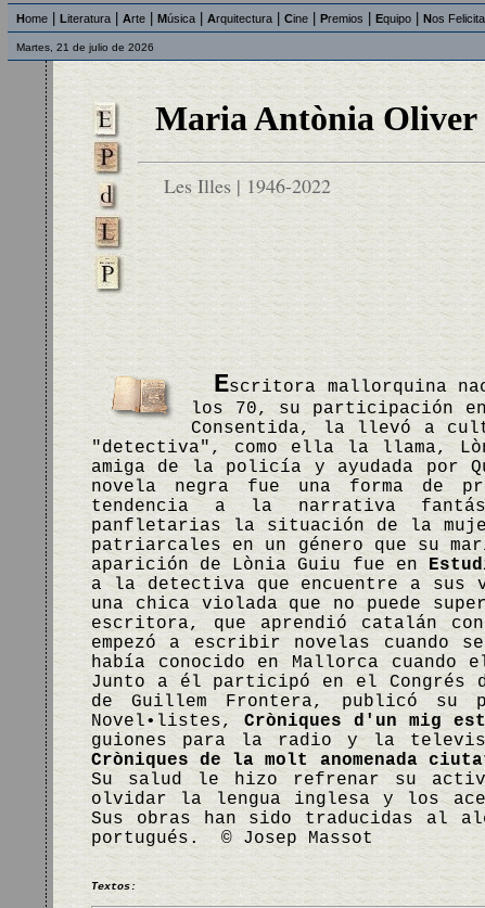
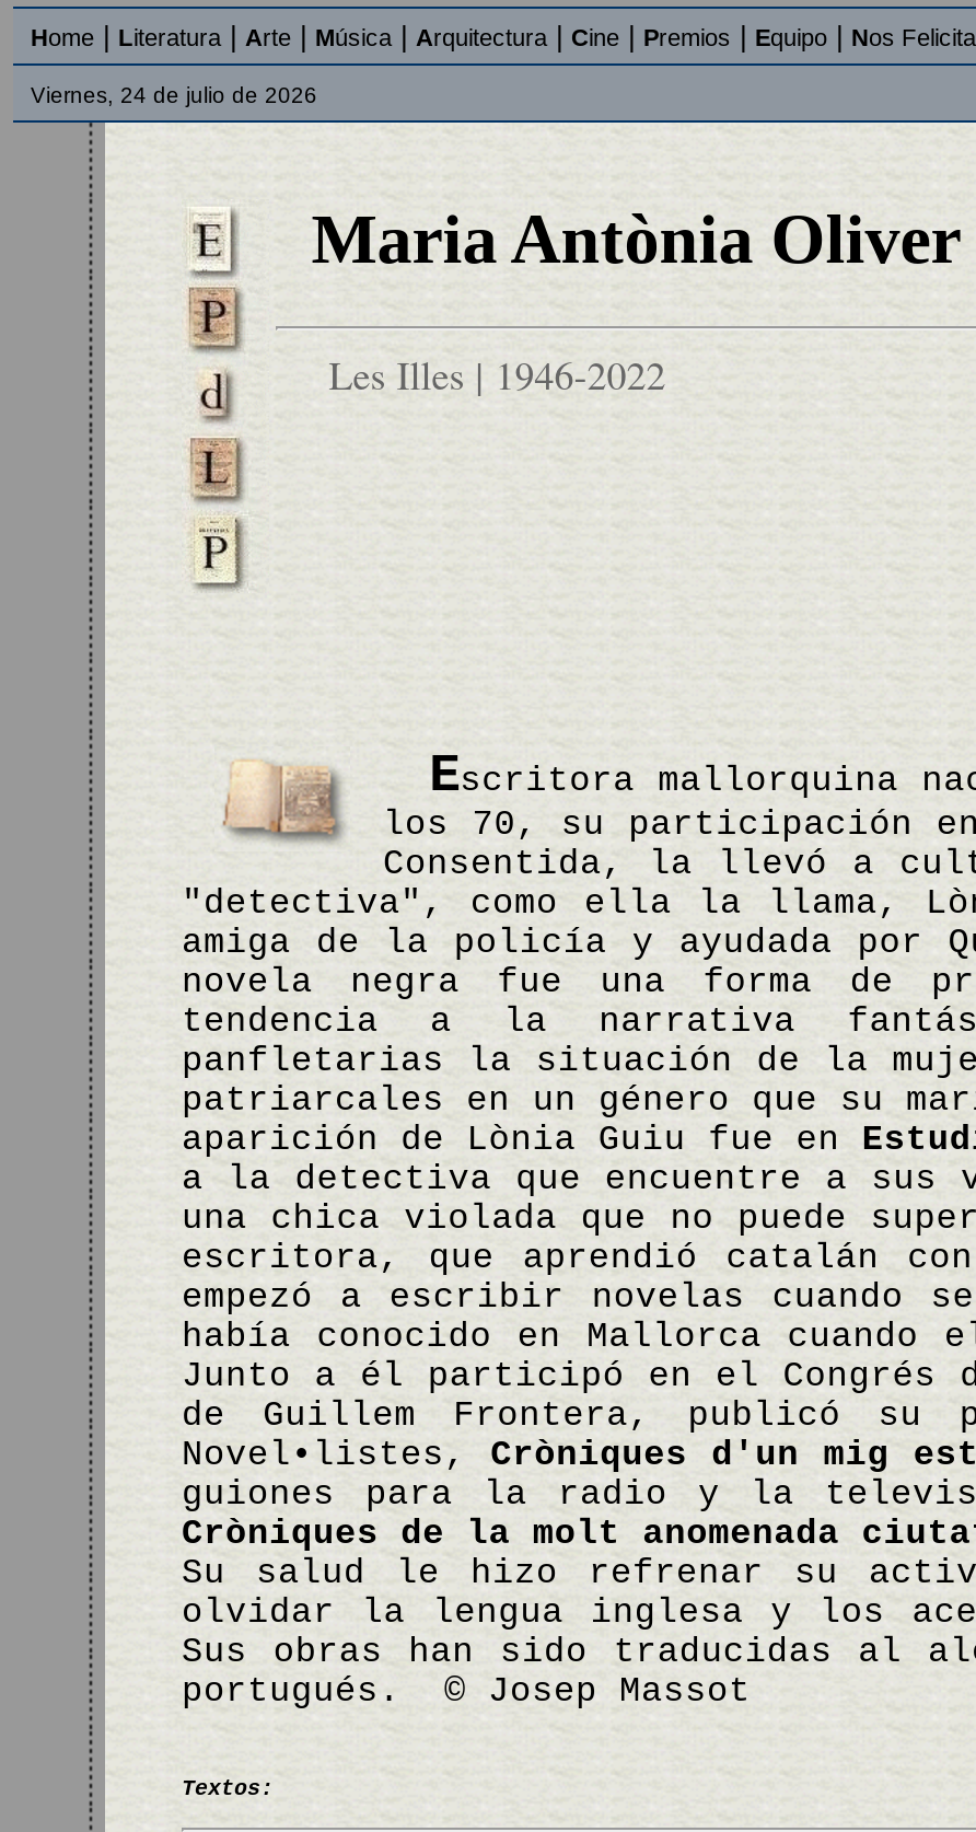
[16,41,154,53] Martes, 21 de julio de 2026 -> [31,83,317,107] Viernes, 24 de julio de 2026

